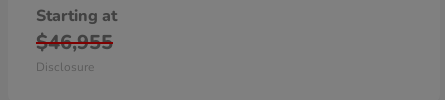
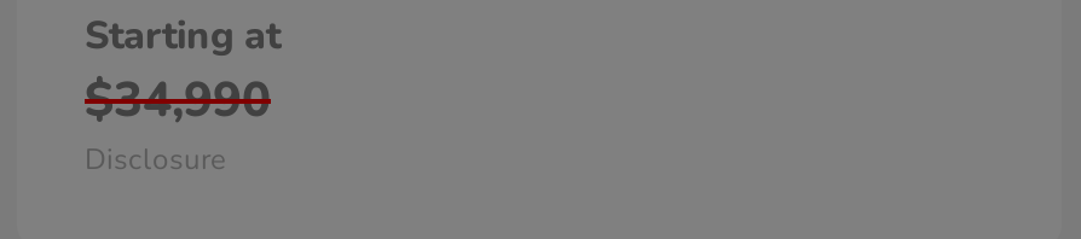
[36,29,113,56] $46,955 -> [85,69,271,134] $34,990

